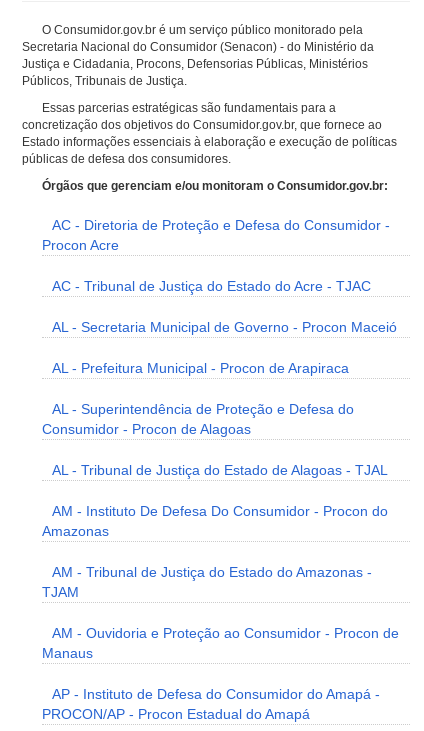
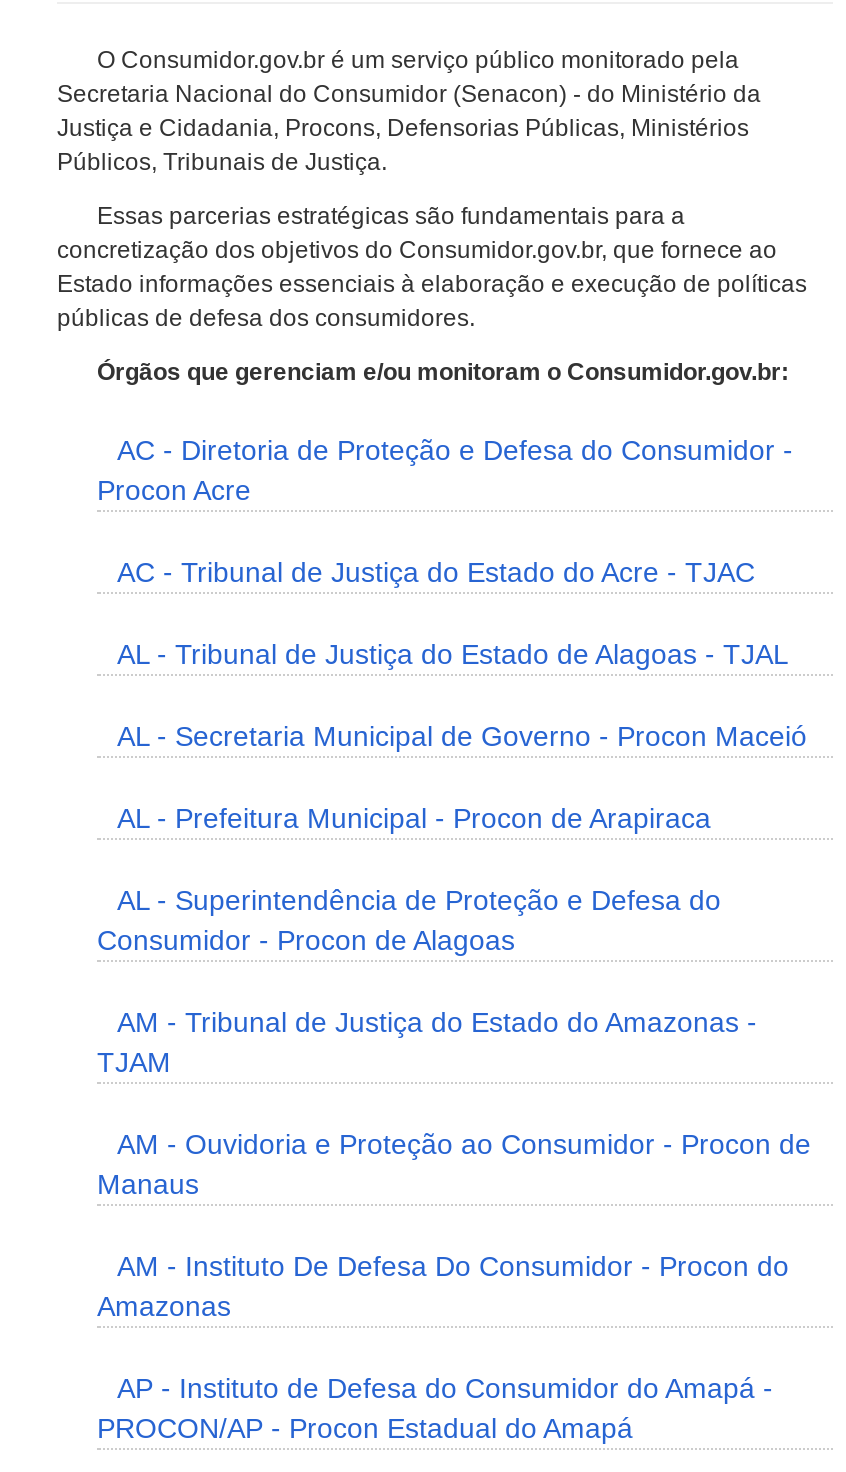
moved [42,319,397,437] -> [97,721,807,957]: AL - Secretaria Municipal de Governo - Procon Maceió | AL - Prefeitura Municipal - Procon de Arapiraca | AL - Superintendência de Proteção e Defesa do | Consumidor - Procon de Alagoas
moved [52,462,388,478] -> [117,639,789,671]: AL - Tribunal de Justiça do Estado de Alagoas - TJAL
moved [42,503,388,539] -> [97,1251,789,1323]: AM - Instituto De Defesa Do Consumidor - Procon do | Amazonas
moved [42,564,399,661] -> [97,1007,811,1201]: AM - Tribunal de Justiça do Estado do Amazonas - | TJAM | AM - Ouvidoria e Proteção ao Consumidor - Procon de | Manaus

